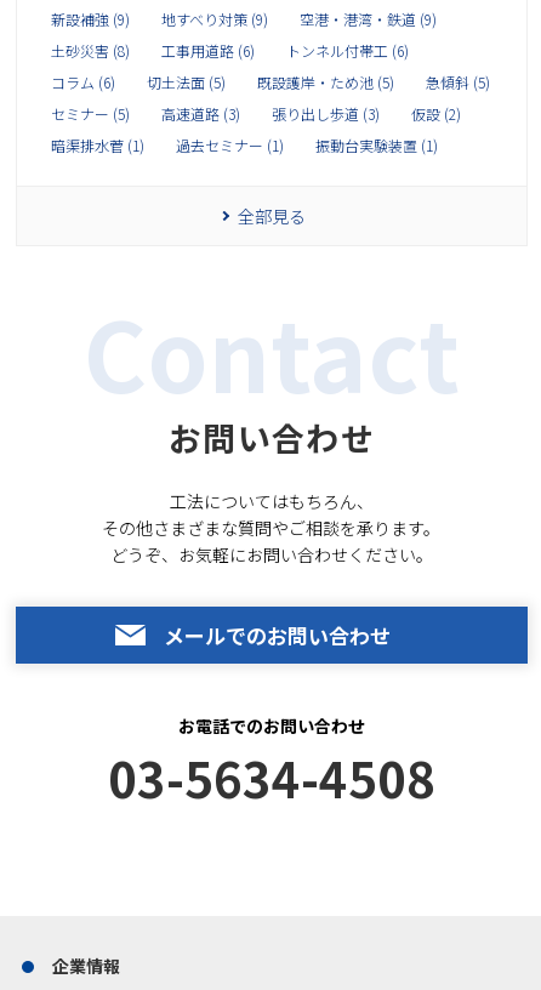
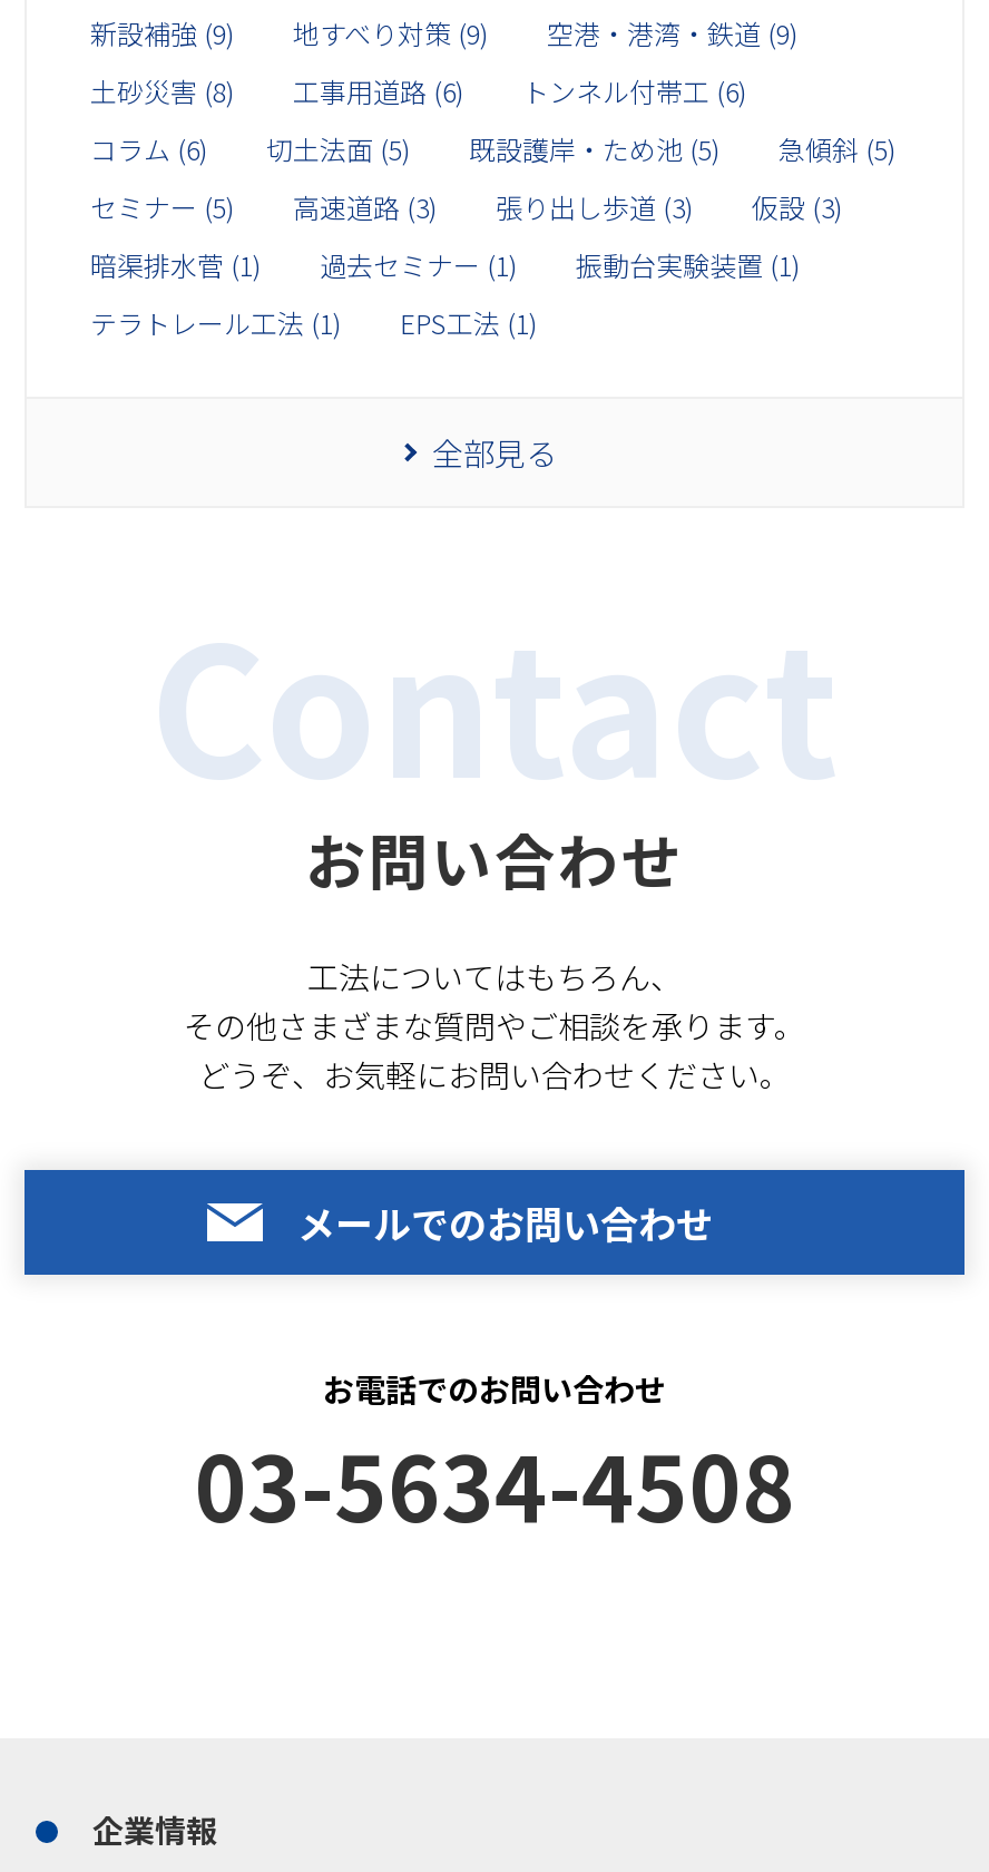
[51,103,461,124] セミナー (5) 高速道路 (3) 張り出し歩道 (3) 仮設 (2) -> [90,187,843,225] セミナー (5) 高速道路 (3) 張り出し歩道 (3) 仮設 (3)
none -> [90,303,538,341] テラトレール工法 (1) | EPS工法 (1)

